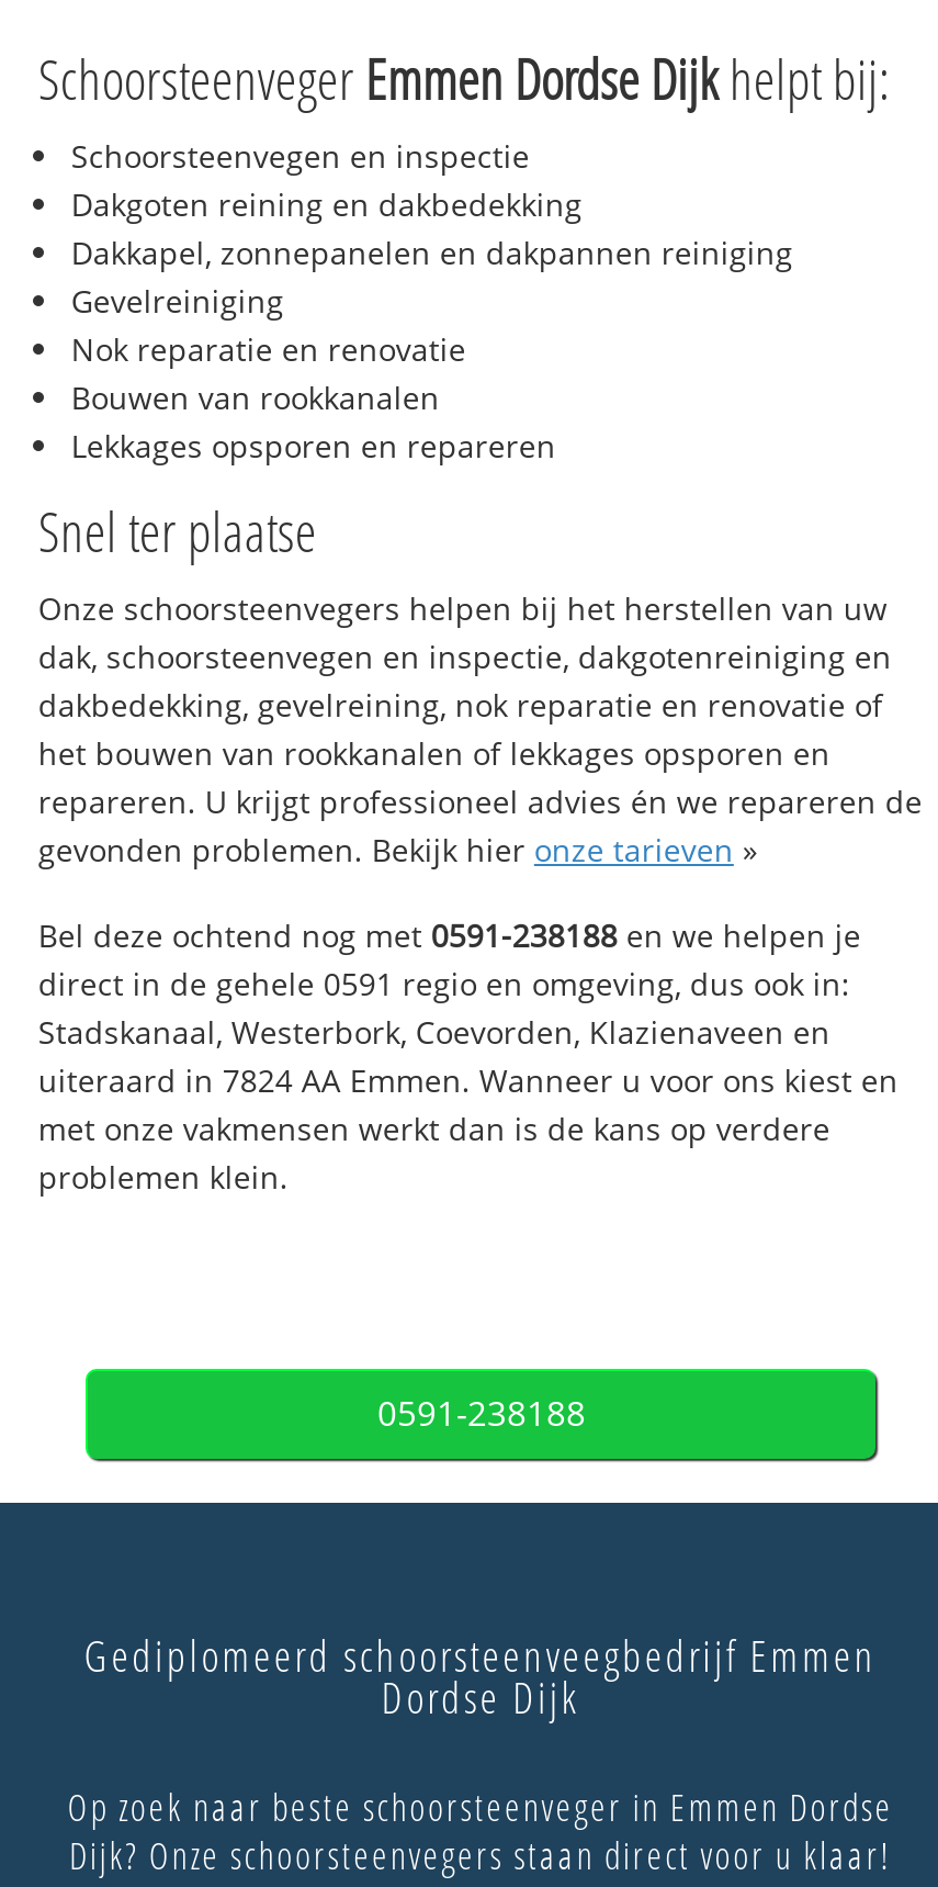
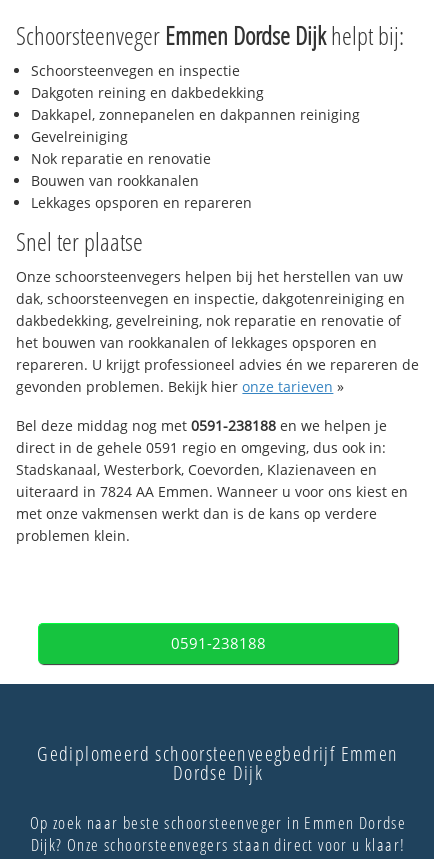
[38,914,861,955] Bel deze ochtend nog met 0591-238188 en we helpen je -> [16,416,387,435] Bel deze middag nog met 0591-238188 en we helpen je

